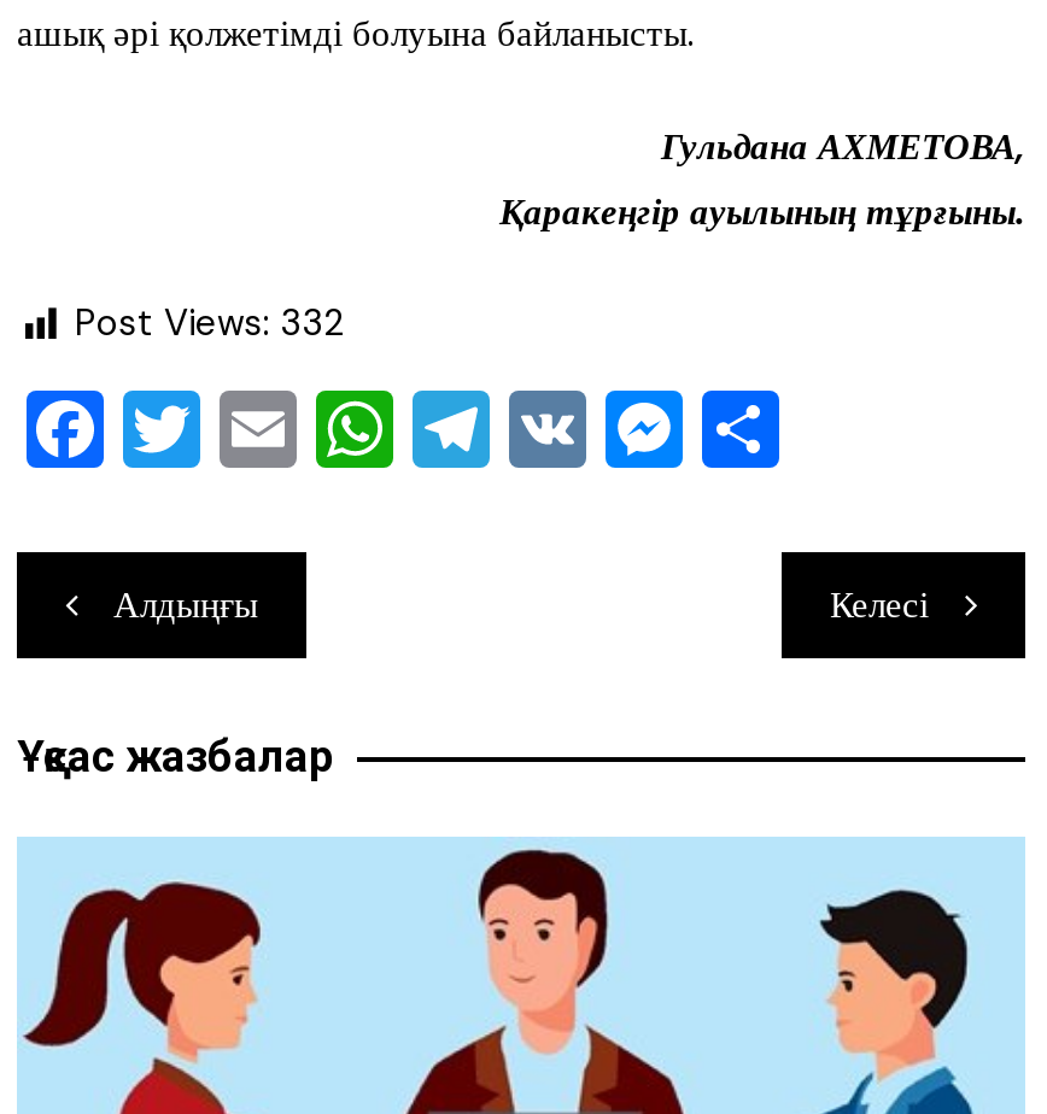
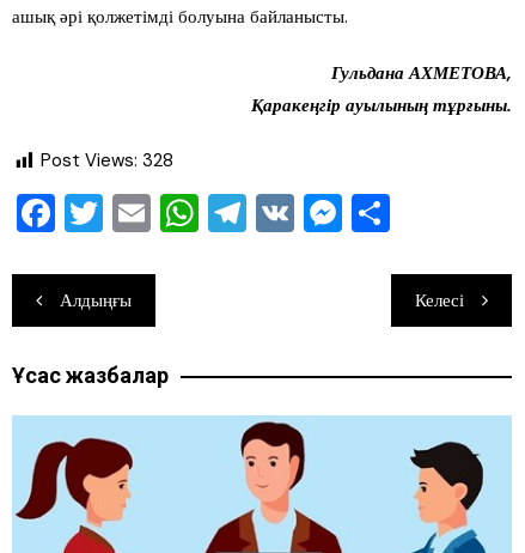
[75,300,343,348] Post Views: 332 -> [41,149,173,173] Post Views: 328

